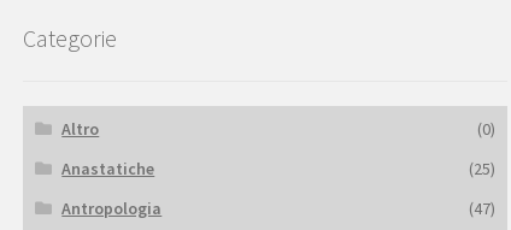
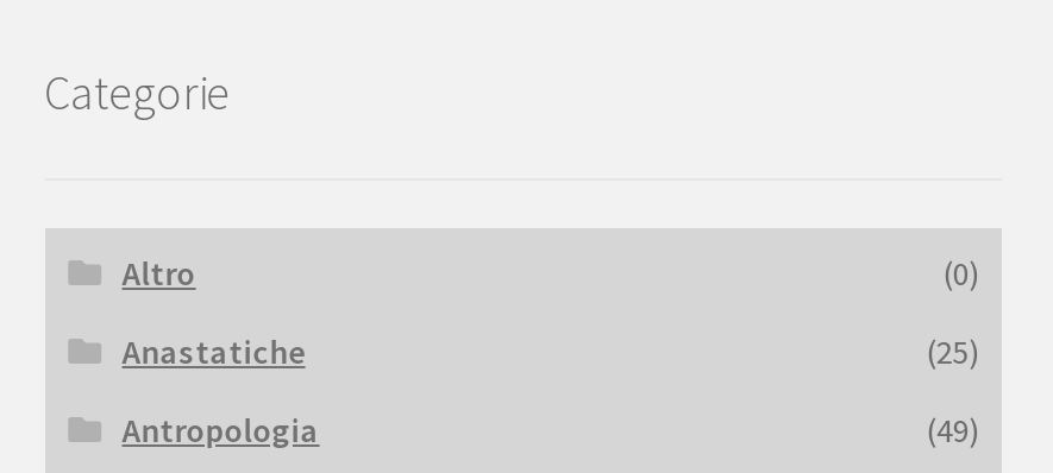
[469,198,496,220] (47) -> [927,408,979,451] (49)

